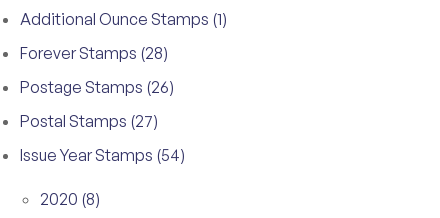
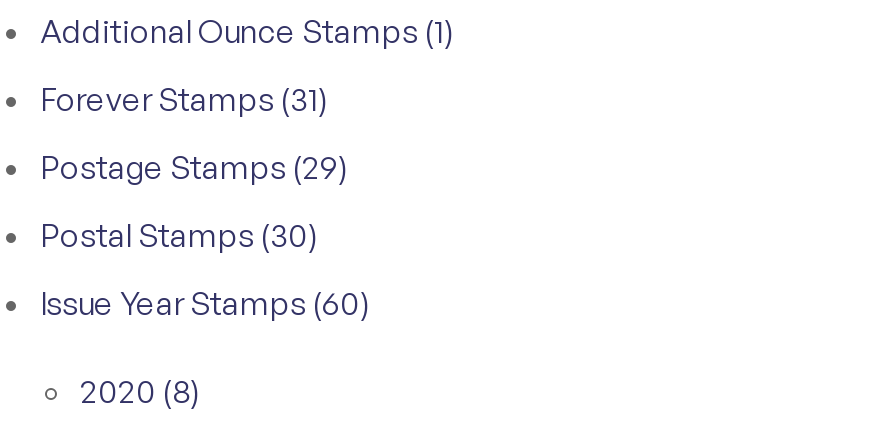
[20,43,168,63] Forever Stamps (28) -> [40,79,328,119] Forever Stamps (31)
[20,77,174,97] Postage Stamps (26) -> [40,147,348,187] Postage Stamps (29)
[20,111,158,131] Postal Stamps (27) -> [40,215,318,255] Postal Stamps (30)
[20,145,185,165] Issue Year Stamps (54) -> [40,283,370,323] Issue Year Stamps (60)

